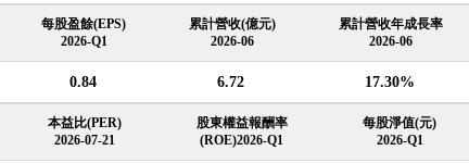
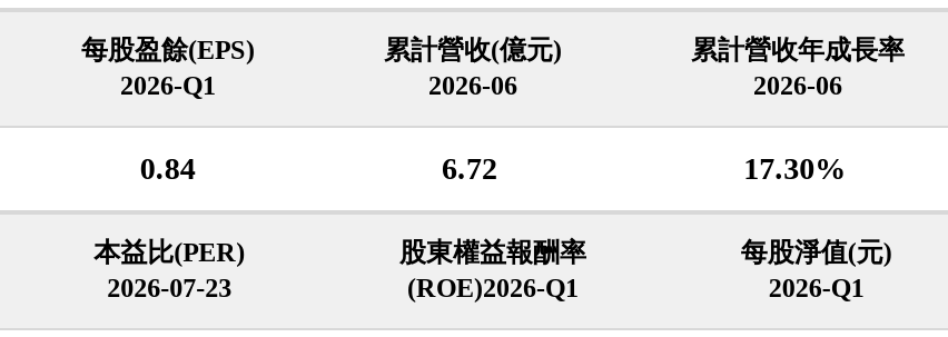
[54,133,115,148] 2026-07-21 -> [107,272,232,304] 2026-07-23

